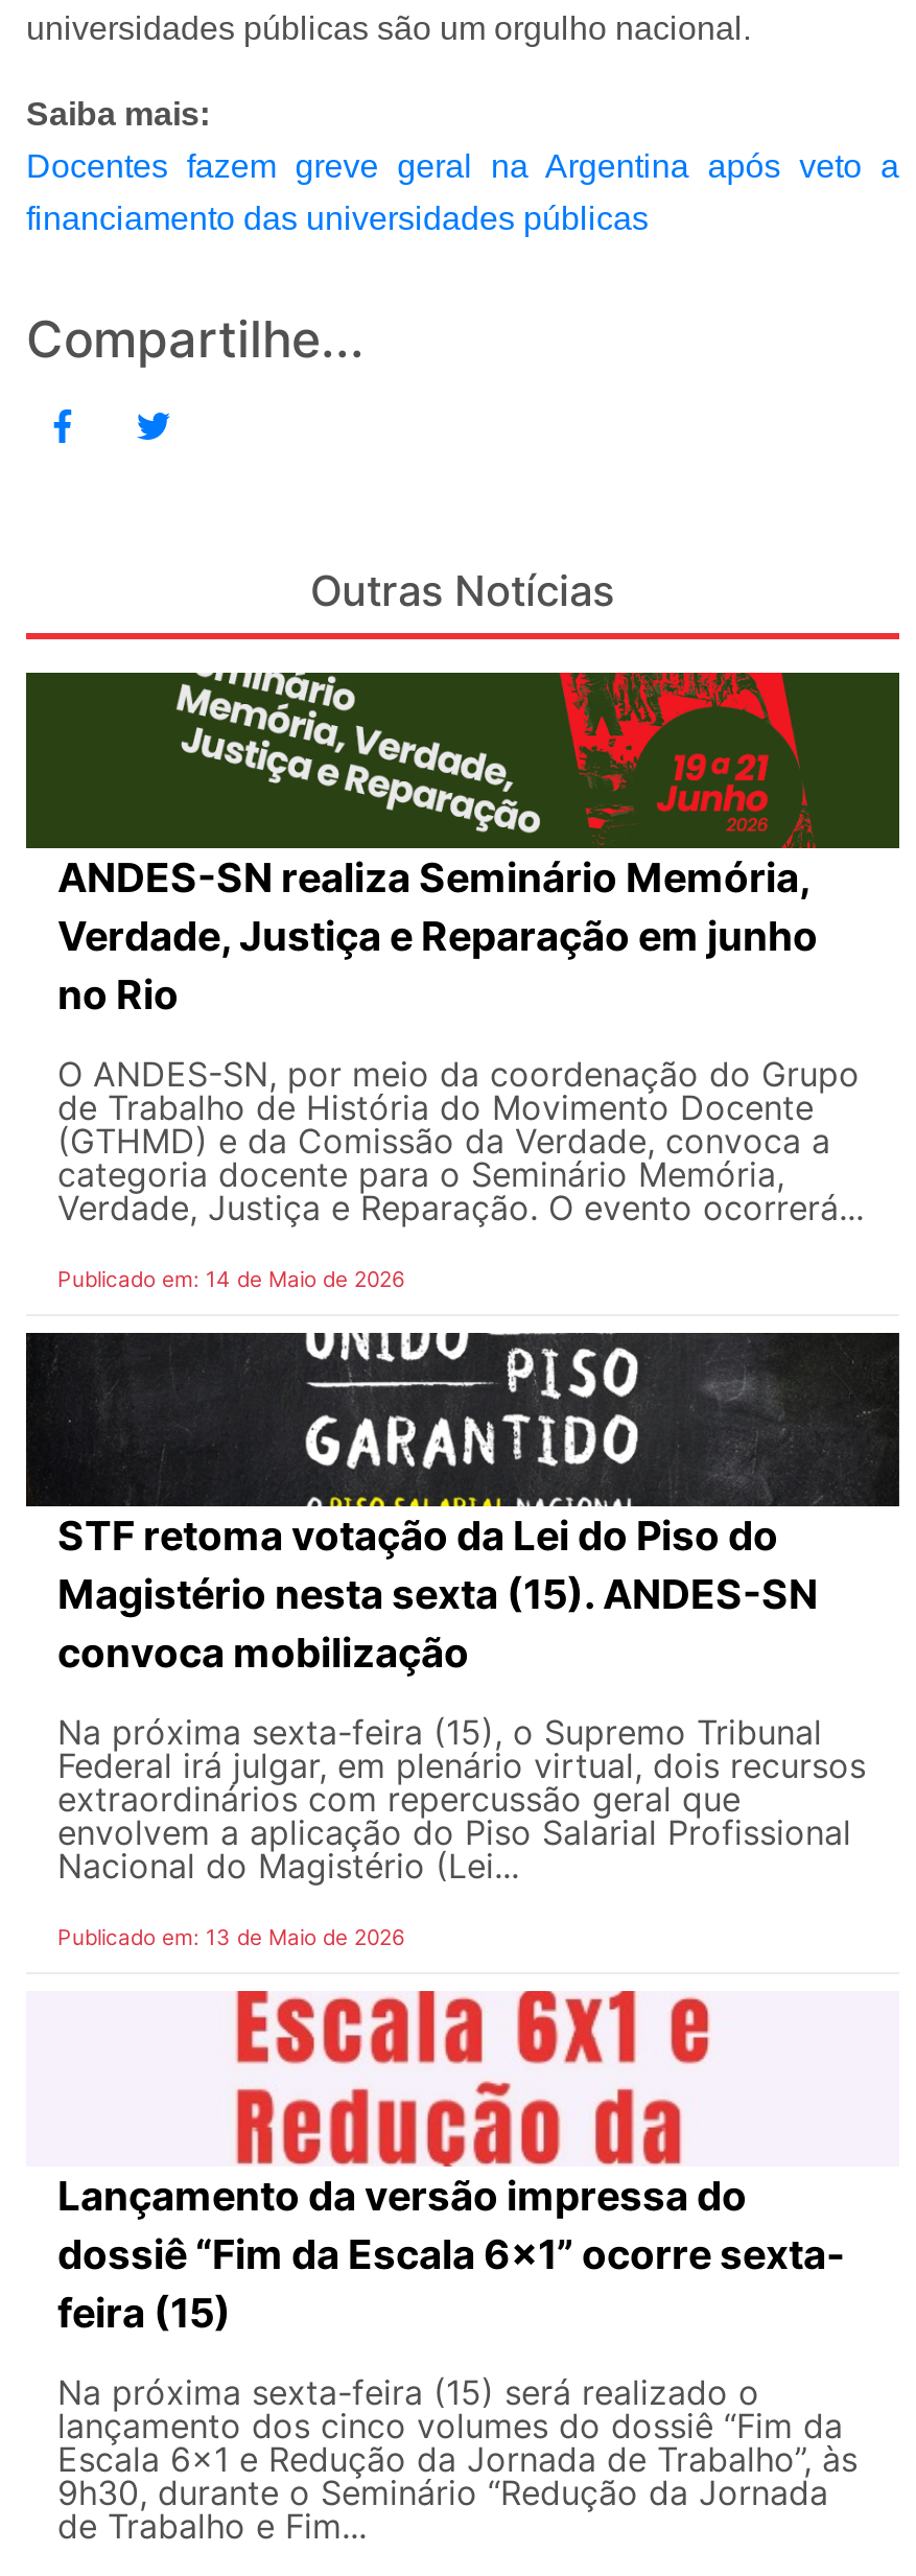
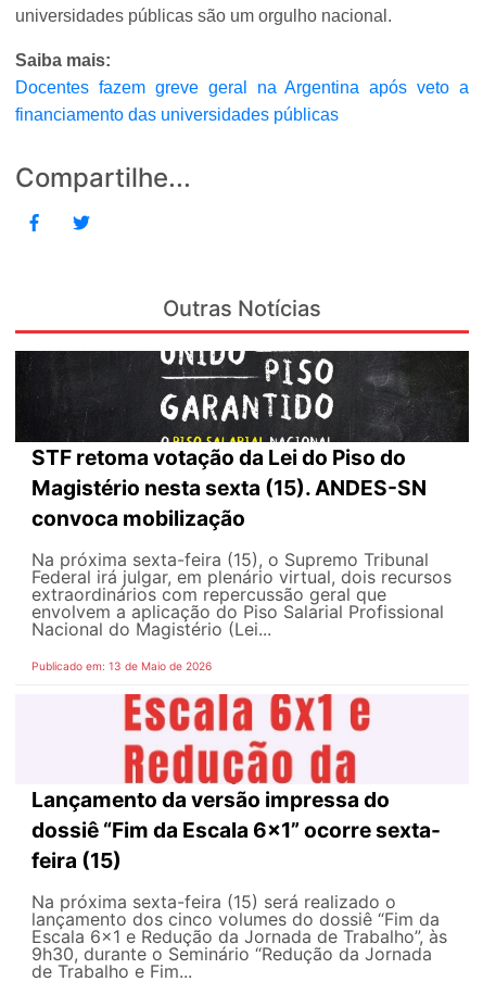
[26,671,899,1291] [image] | ANDES-SN realiza Seminário Memória, | Verdade, Justiça e Reparação em junho | no Rio | O ANDES-SN, por meio da coordenação do Grupo | de Trabalho de História do Movimento Docente | (GTHMD) e da Comissão da Verdade, convoca a | categoria docente para o Seminário Memória, | Verdade, Justiça e Reparação. O evento ocorrerá... | Publicado em: 14 de Maio de 2026 -> none

